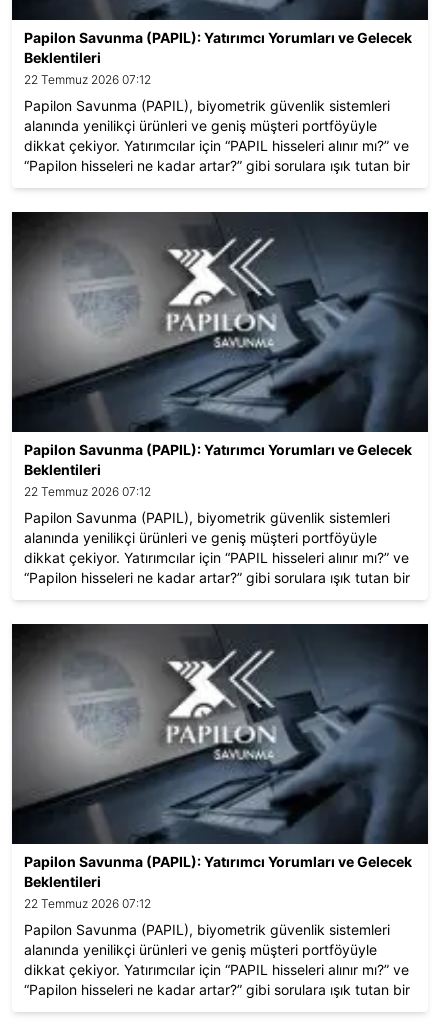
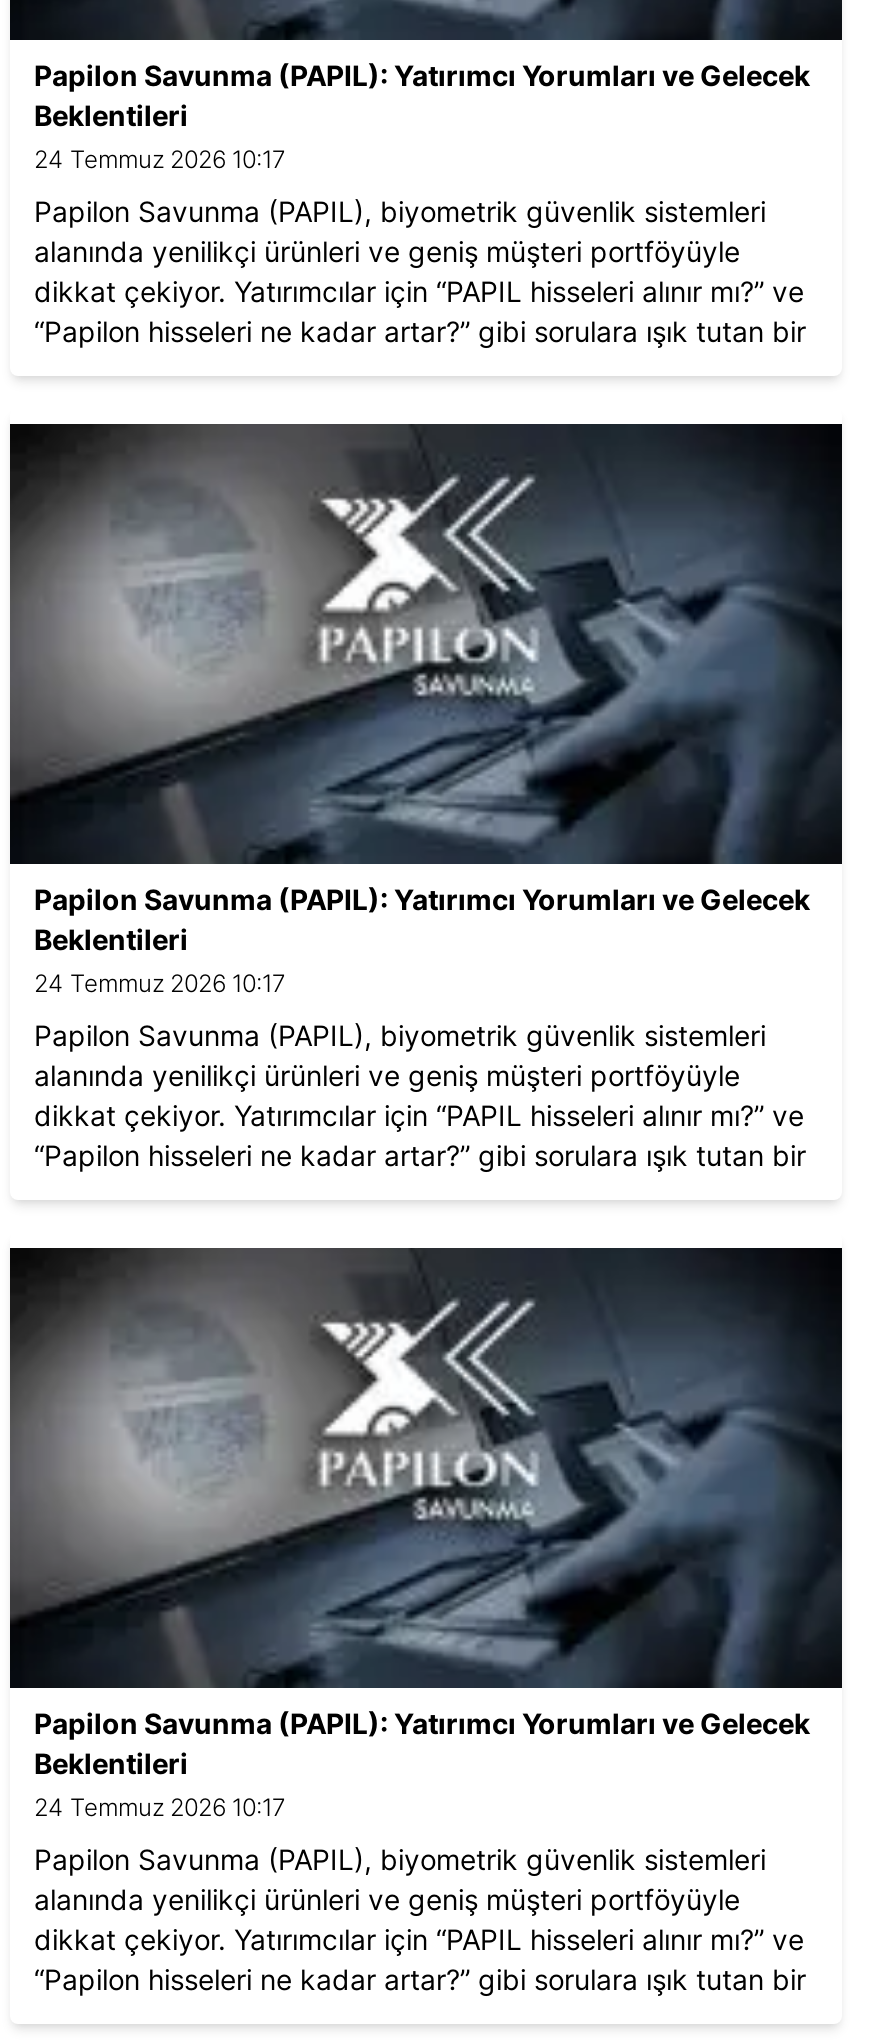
[24,71,151,86] 22 Temmuz 2026 07:12 -> [34,143,286,173] 24 Temmuz 2026 10:17
[24,483,151,498] 22 Temmuz 2026 07:12 -> [34,967,286,997] 24 Temmuz 2026 10:17
[24,895,151,910] 22 Temmuz 2026 07:12 -> [34,1791,286,1821] 24 Temmuz 2026 10:17

